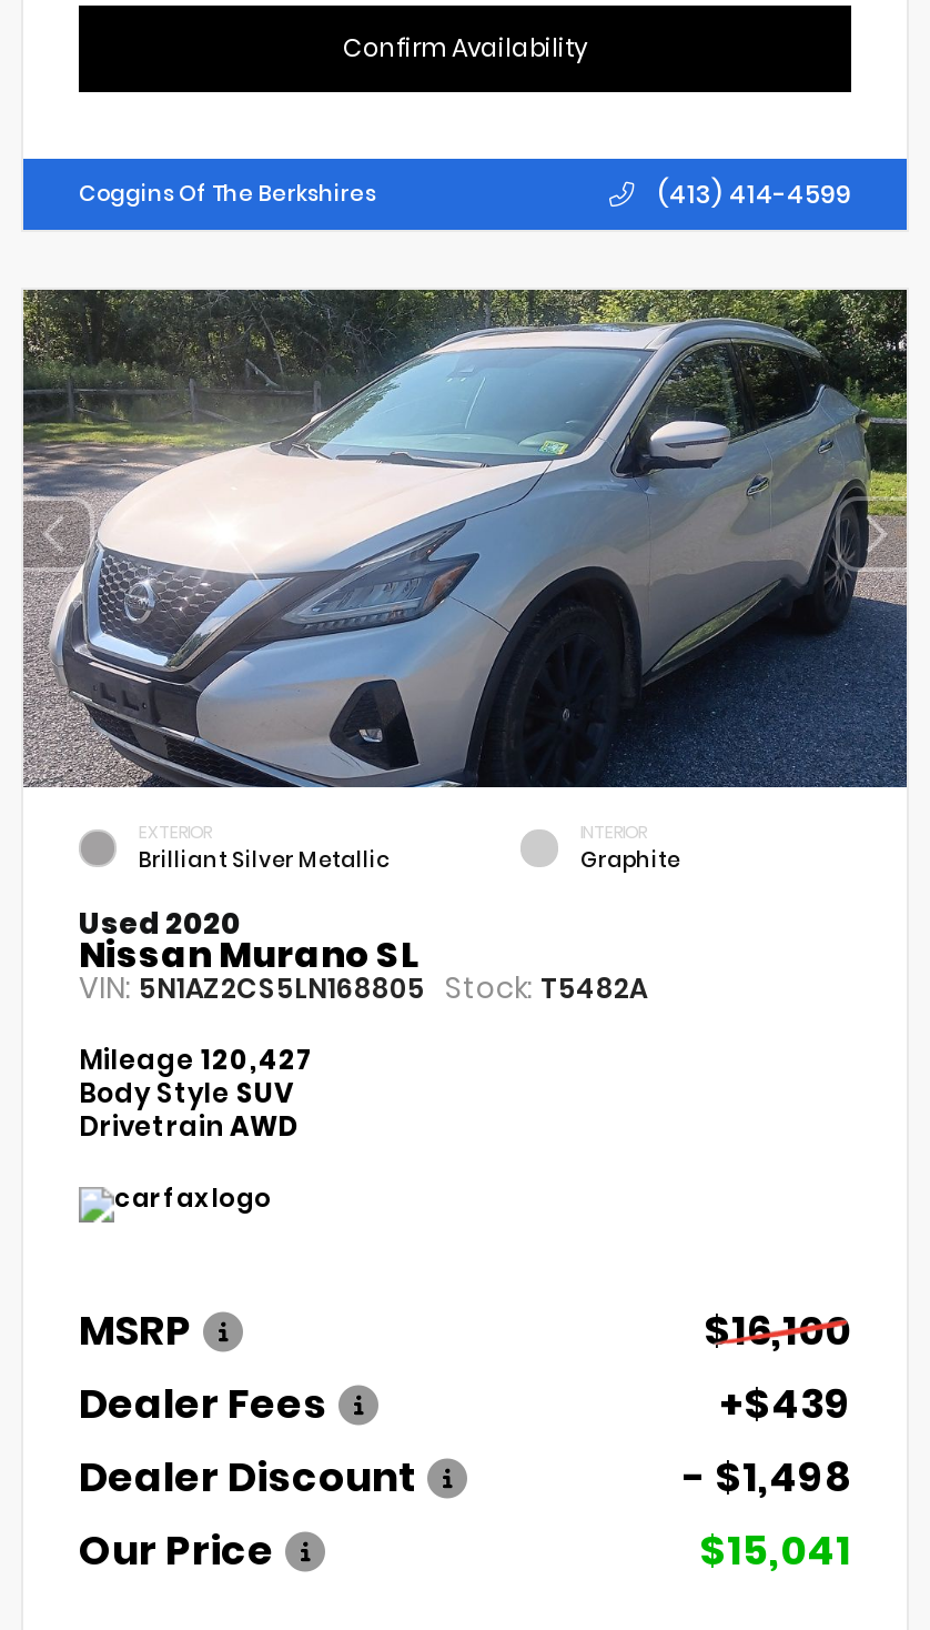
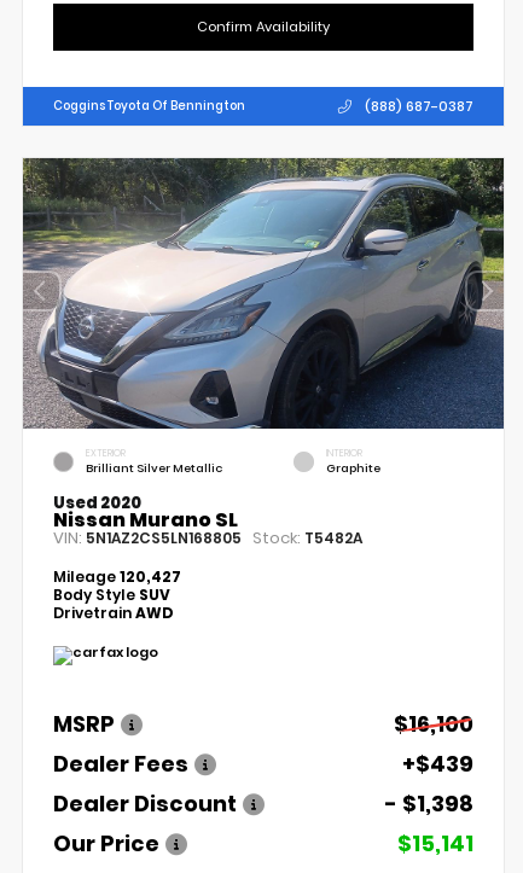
[79,180,376,209] Coggins Of The Berkshires -> [53,98,245,114] Coggins Toyota Of Bennington
[651,177,851,212] (413) 414-4599 -> [361,96,473,115] (888) 687-0387
[683,1449,851,1505] - $1,498 -> [384,788,473,818] - $1,398
[700,1522,851,1578] $15,041 -> [397,828,473,858] $15,141

